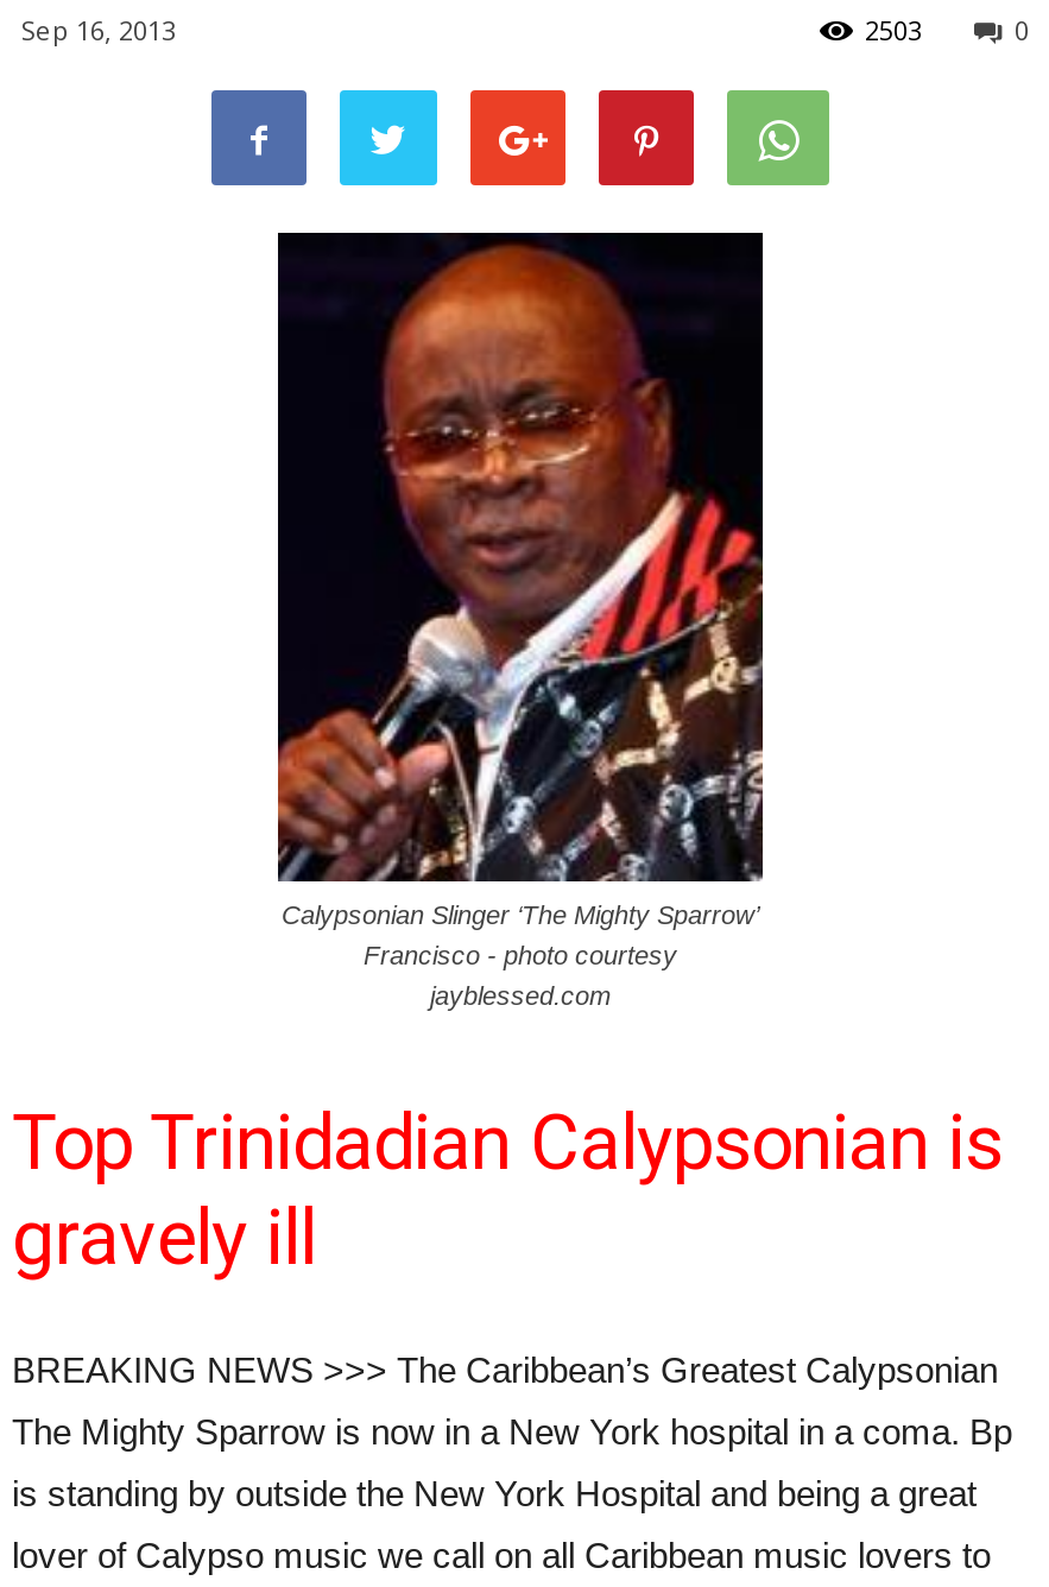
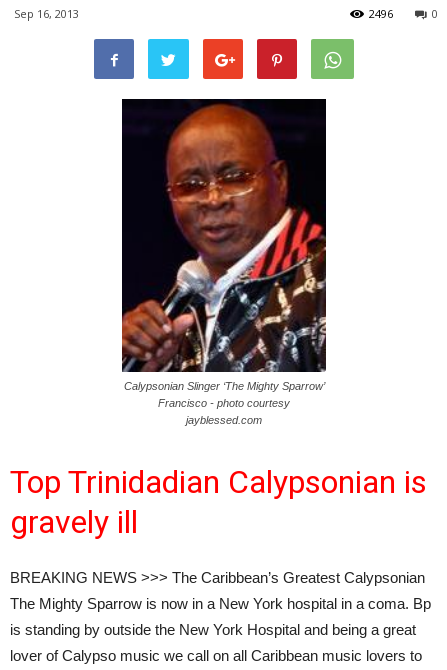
[865,12,922,48] 2503 -> [369,6,393,21] 2496

